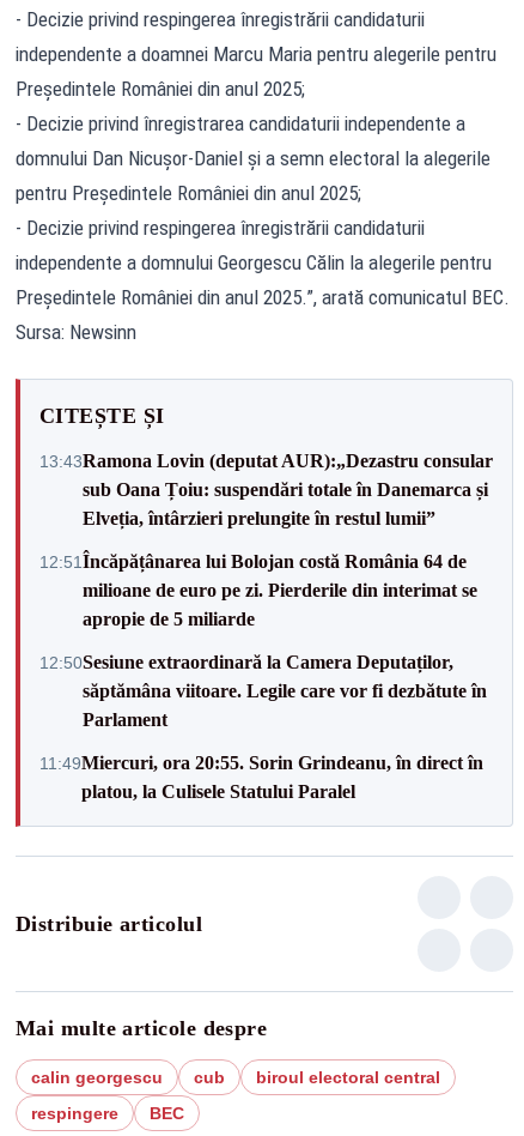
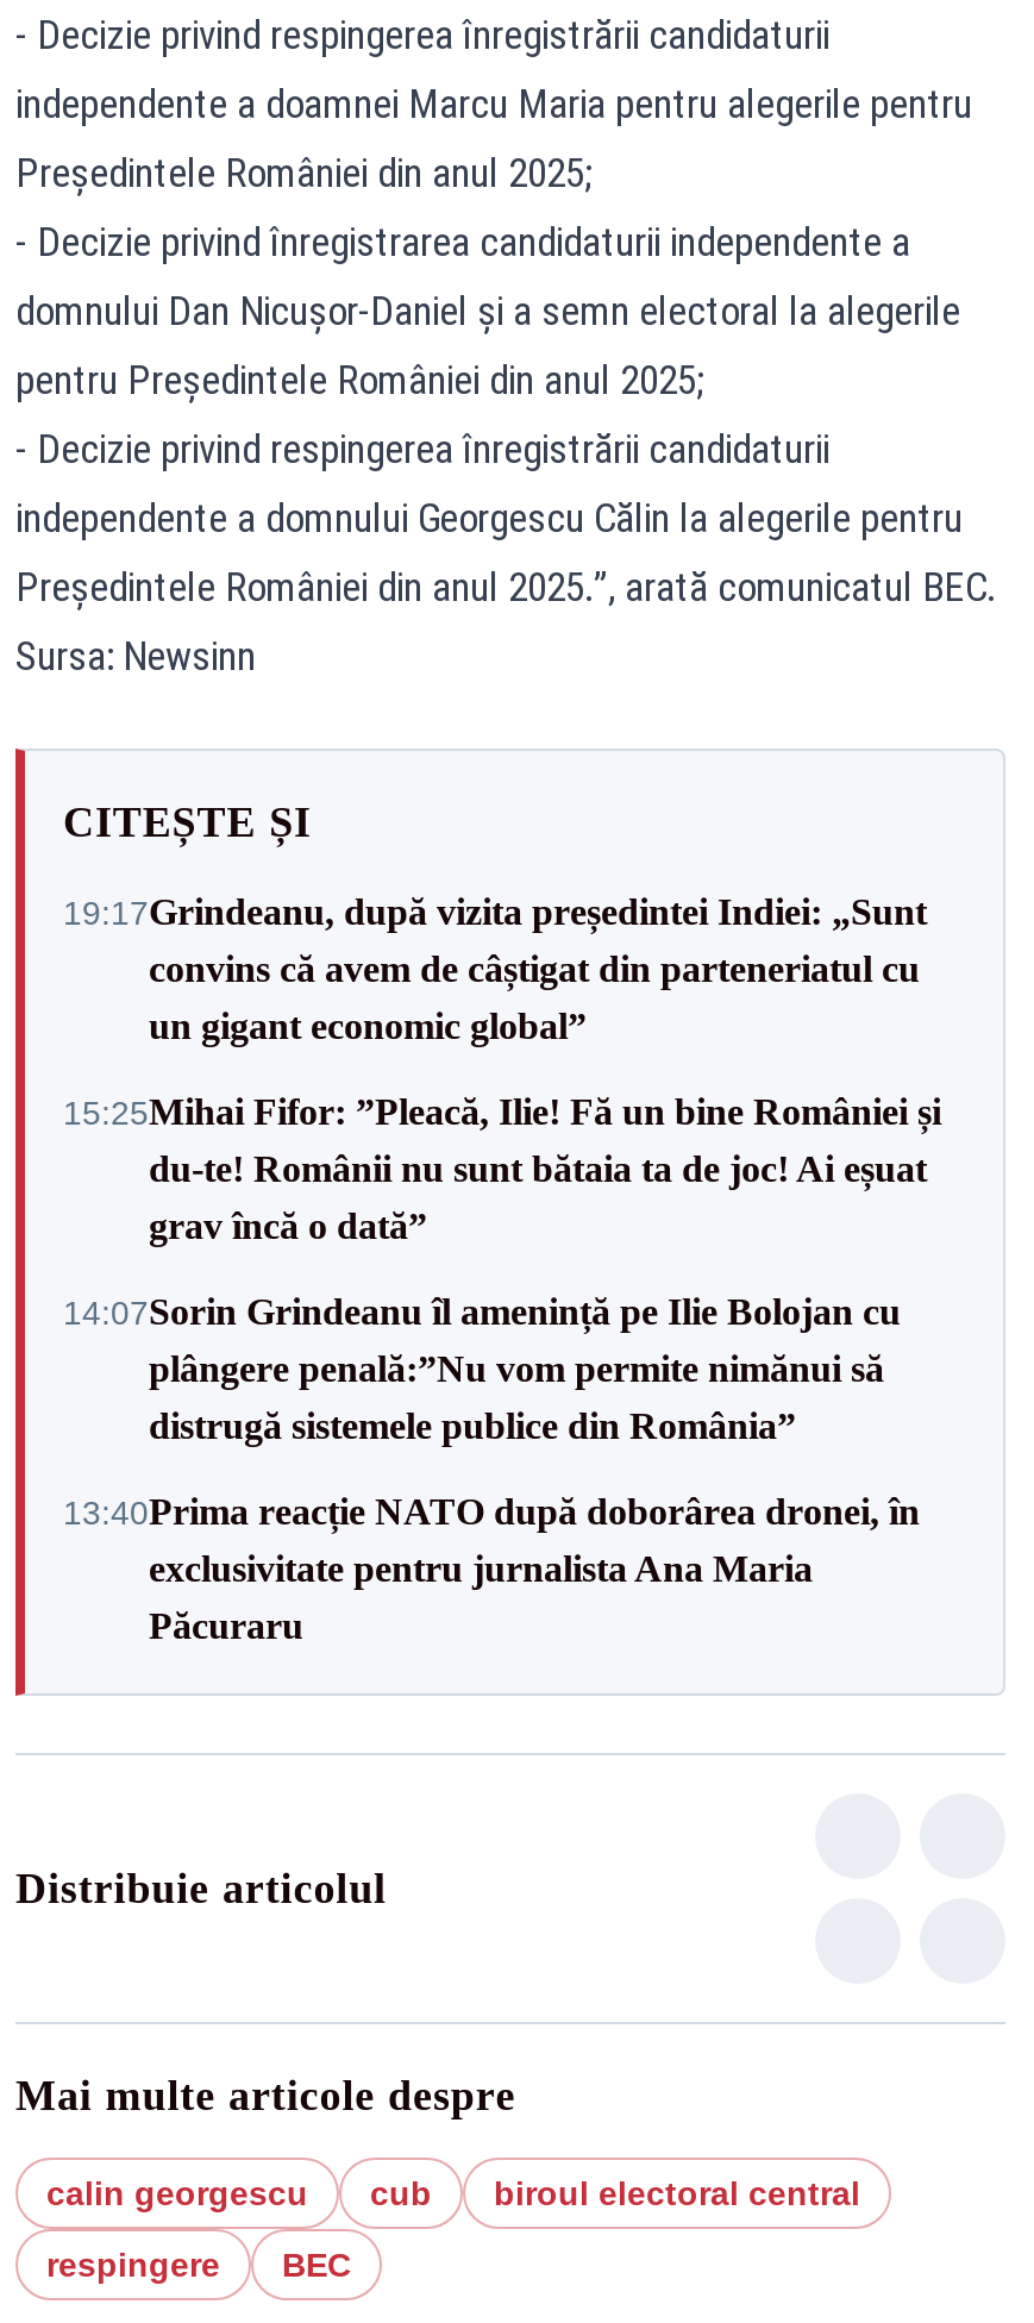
[39,450,493,528] 13:43Ramona Lovin (deputat AUR):„Dezastru consular | sub Oana Țoiu: suspendări totale în Danemarca și | Elveția, întârzieri prelungite în restul lumii” -> [63,891,927,1046] 19:17Grindeanu, după vizita președintei Indiei: „Sunt | convins că avem de câștigat din parteneriatul cu | un gigant economic global”
[39,551,477,629] 12:51Încăpățânarea lui Bolojan costă România 64 de | milioane de euro pe zi. Pierderile din interimat se | apropie de 5 miliarde -> [63,1091,941,1246] 15:25Mihai Fifor: ”Pleacă, Ilie! Fă un bine României și | du-te! Românii nu sunt bătaia ta de joc! Ai eșuat | grav încă o dată”
[39,651,487,729] 12:50Sesiune extraordinară la Camera Deputaților, | săptămâna viitoare. Legile care vor fi dezbătute în | Parlament -> [63,1291,901,1446] 14:07Sorin Grindeanu îl amenință pe Ilie Bolojan cu | plângere penală:”Nu vom permite nimănui să | distrugă sistemele publice din România”
[39,752,483,801] 11:49Miercuri, ora 20:55. Sorin Grindeanu, în direct în | platou, la Culisele Statului Paralel -> [63,1491,920,1646] 13:40Prima reacție NATO după doborârea dronei, în | exclusivitate pentru jurnalista Ana Maria | Păcuraru

